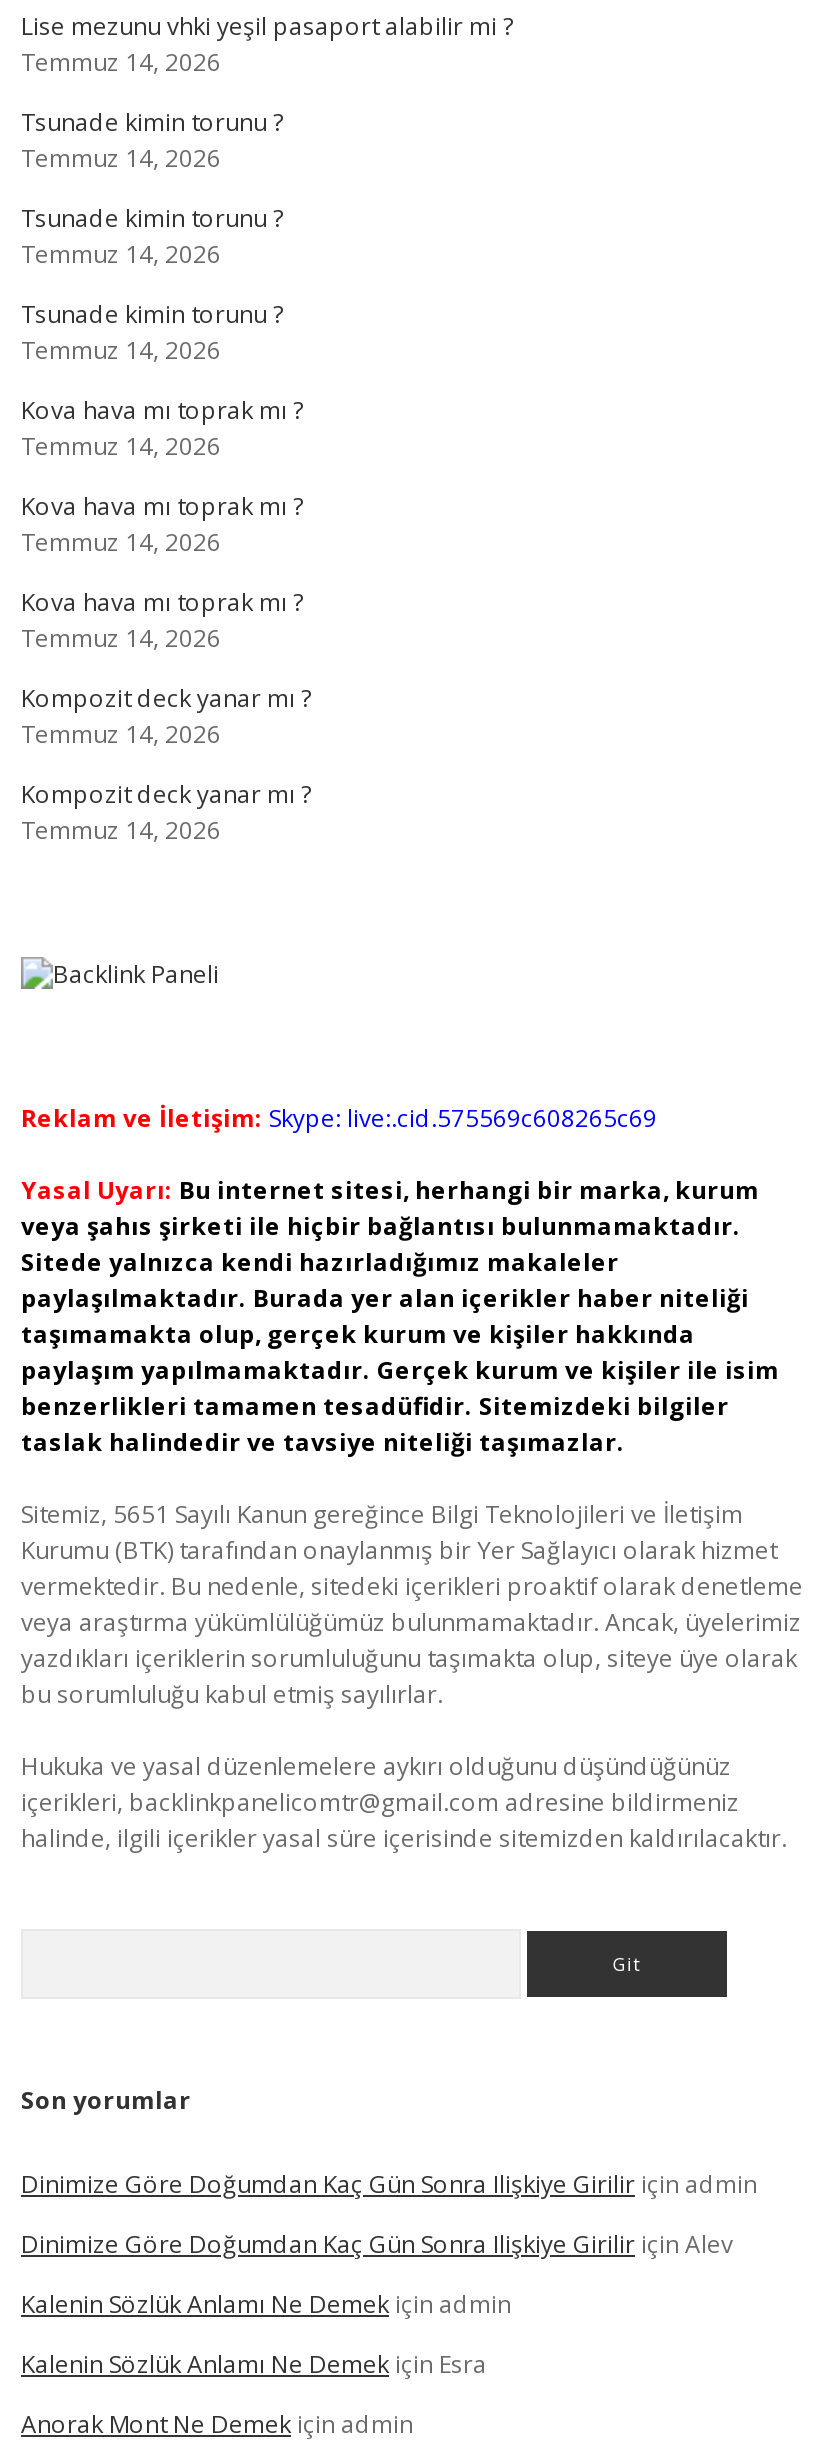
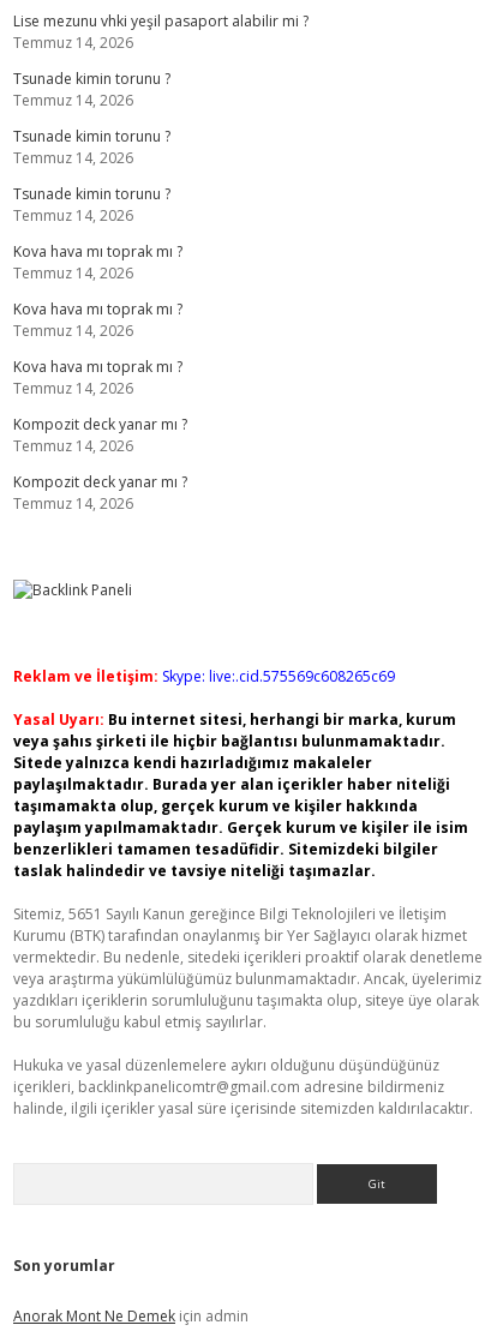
[21,2167,757,2381] Dinimize Göre Doğumdan Kaç Gün Sonra Ilişkiye Girilir için admin | Dinimize Göre Doğumdan Kaç Gün Sonra Ilişkiye Girilir için Alev | Kalenin Sözlük Anlamı Ne Demek için admin | Kalenin Sözlük Anlamı Ne Demek için Esra -> none

